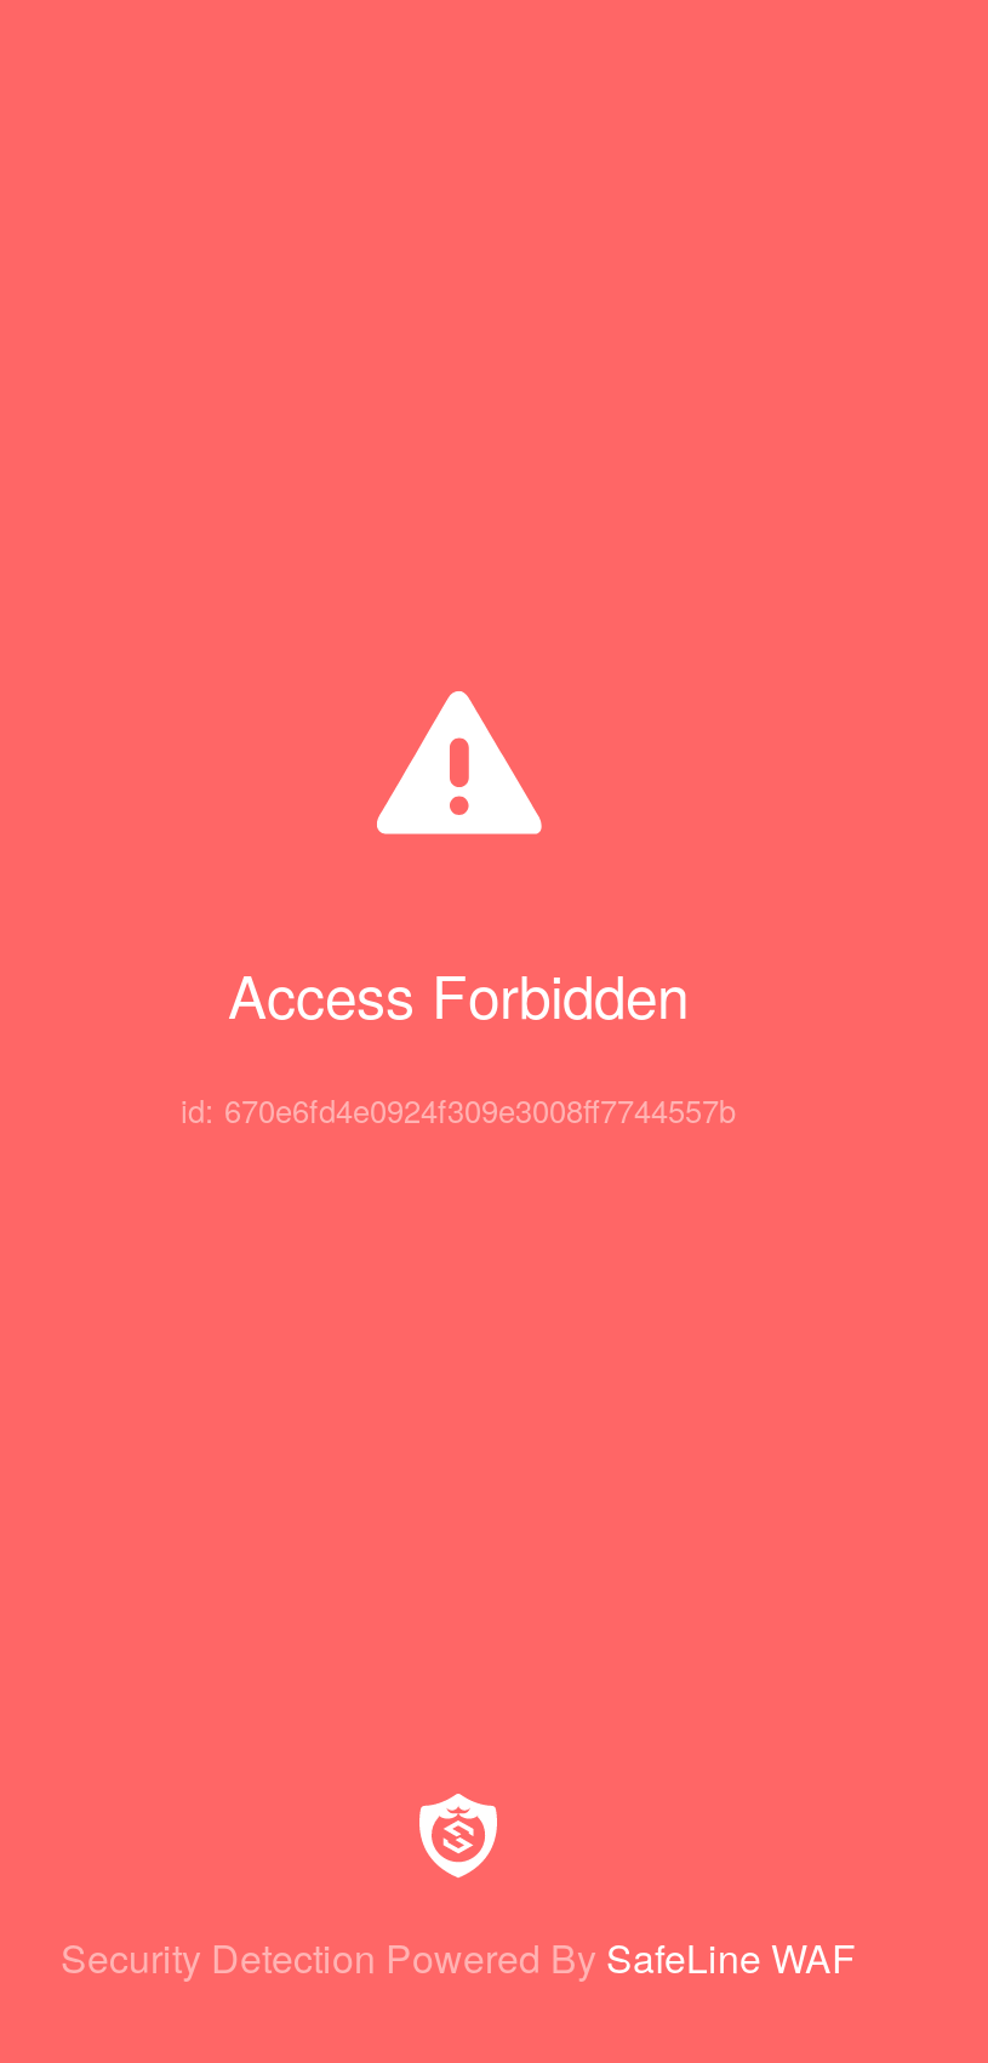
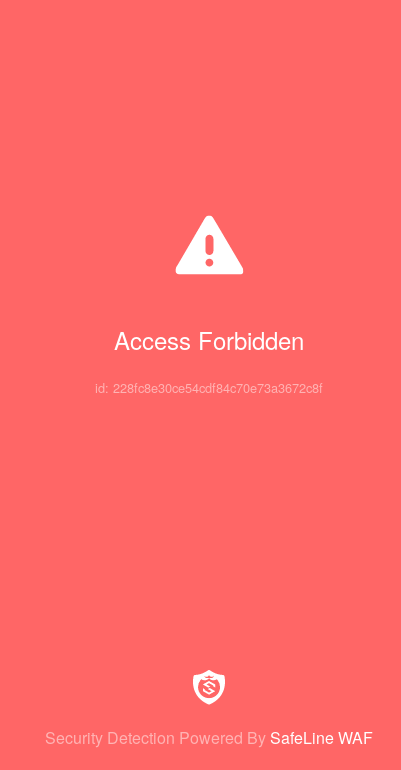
[181,1086,736,1133] id: 670e6fd4e0924f309e3008ff7744557b -> [95,378,323,397] id: 228fc8e30ce54cdf84c70e73a3672c8f

